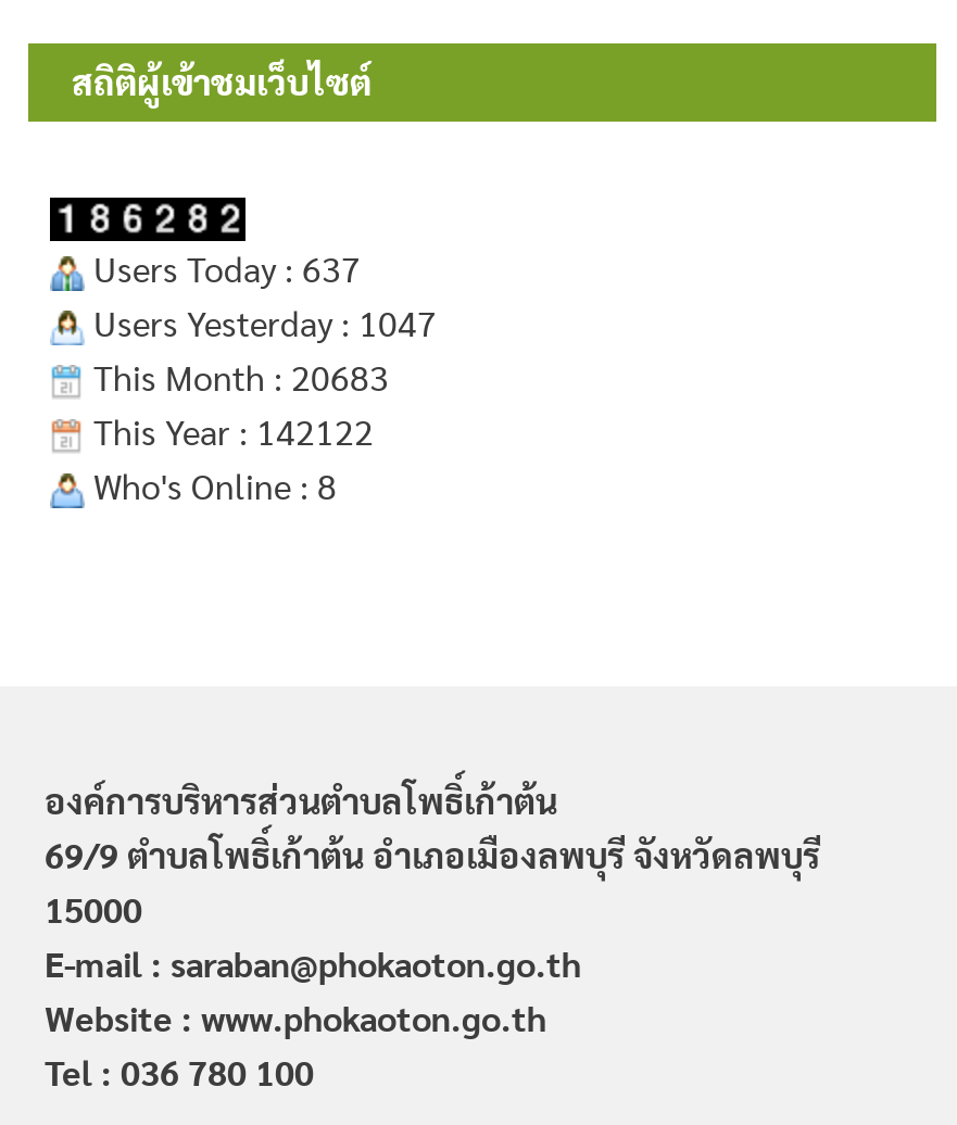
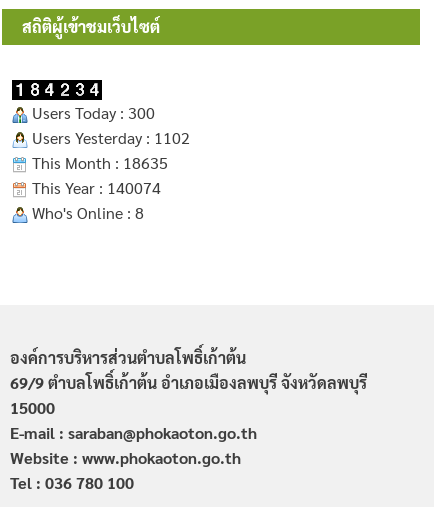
[85,246,361,292] Users Today : 637 -> [28,102,155,123] Users Today : 300
[85,300,437,346] Users Yesterday : 1047 -> [28,127,190,148] Users Yesterday : 1102
[85,355,389,400] This Month : 20683 -> [28,152,168,173] This Month : 18635
[85,409,374,455] This Year : 142122 -> [28,177,161,198] This Year : 140074

